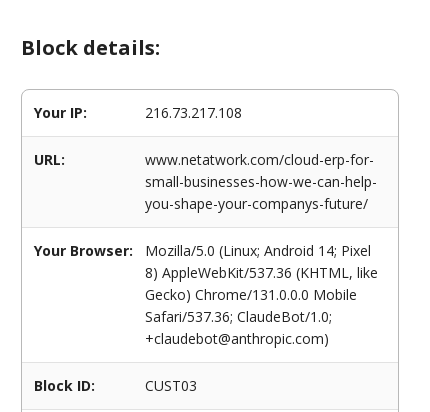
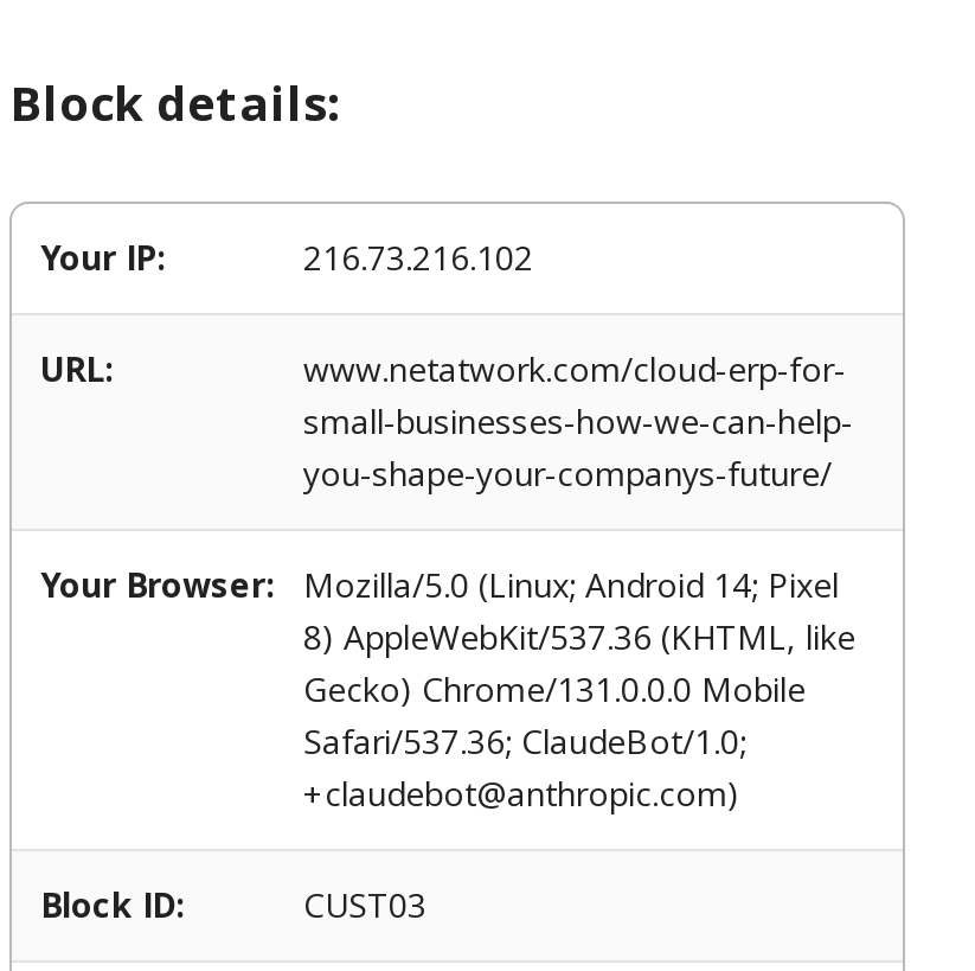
[145,103,242,122] 216.73.217.108 -> [303,235,533,280] 216.73.216.102

